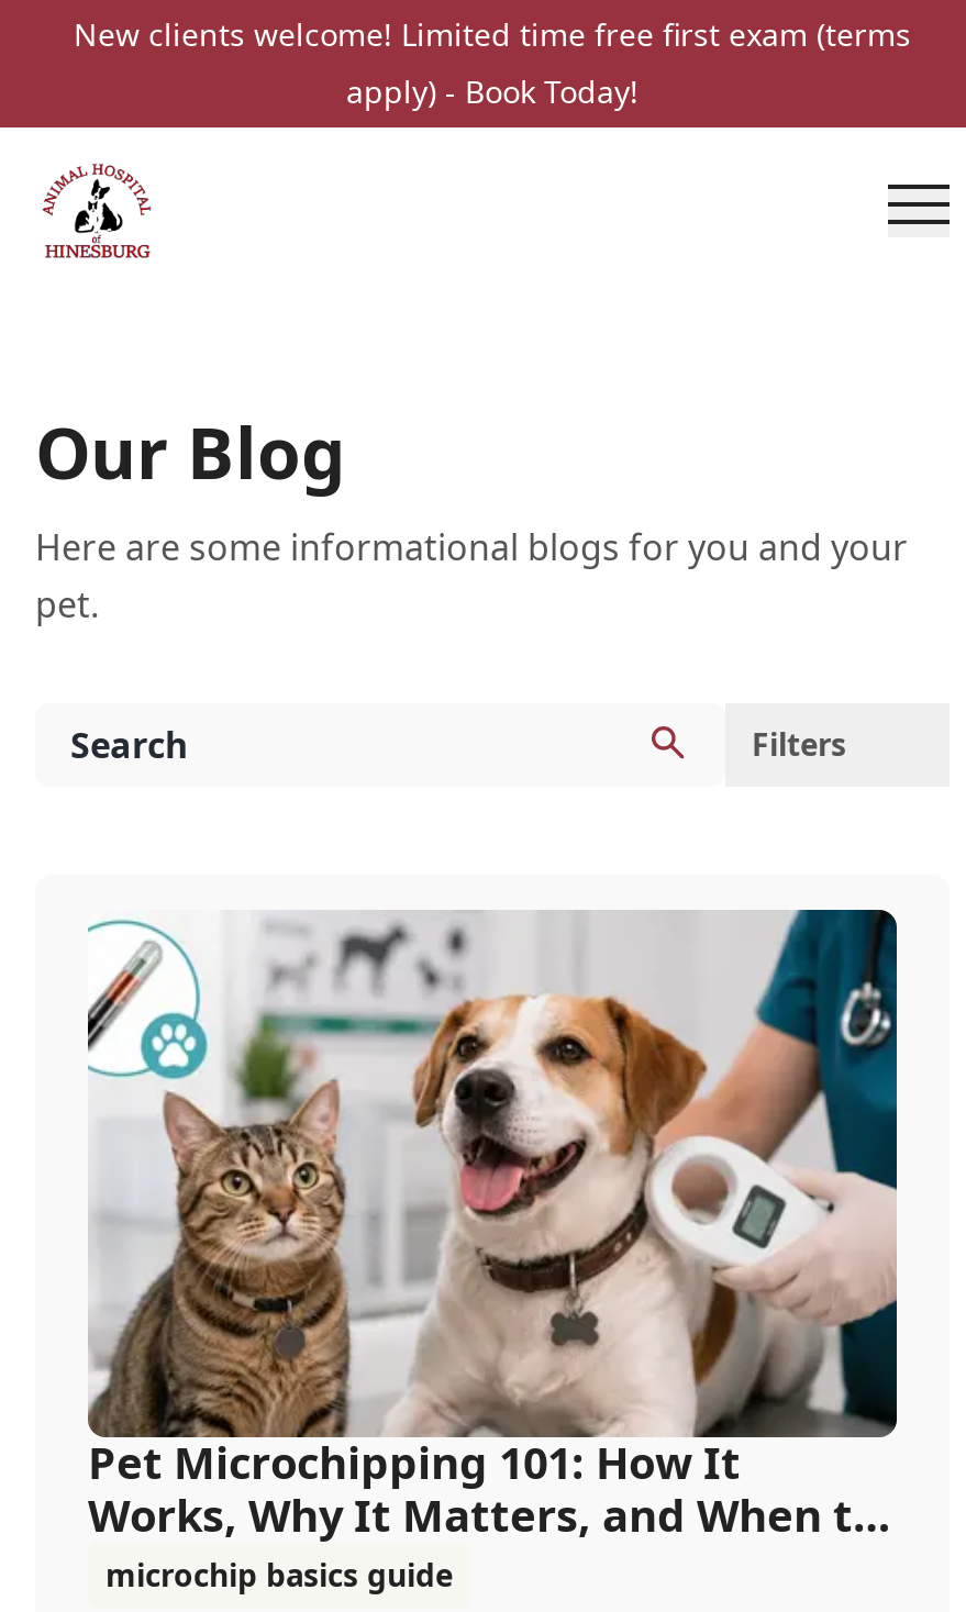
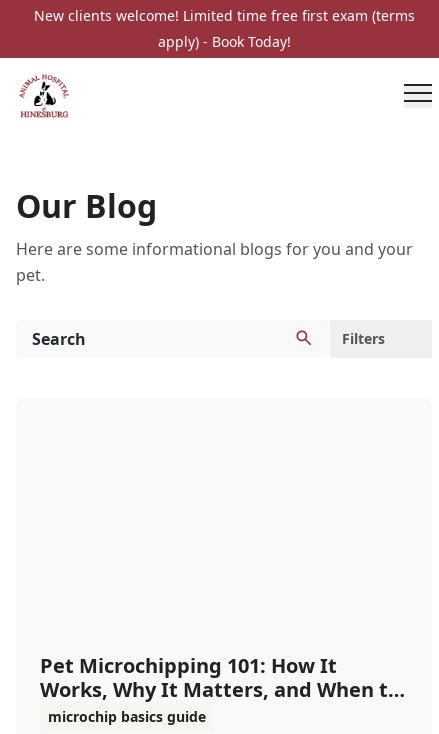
[86,908,899,1439] [image] -> none

